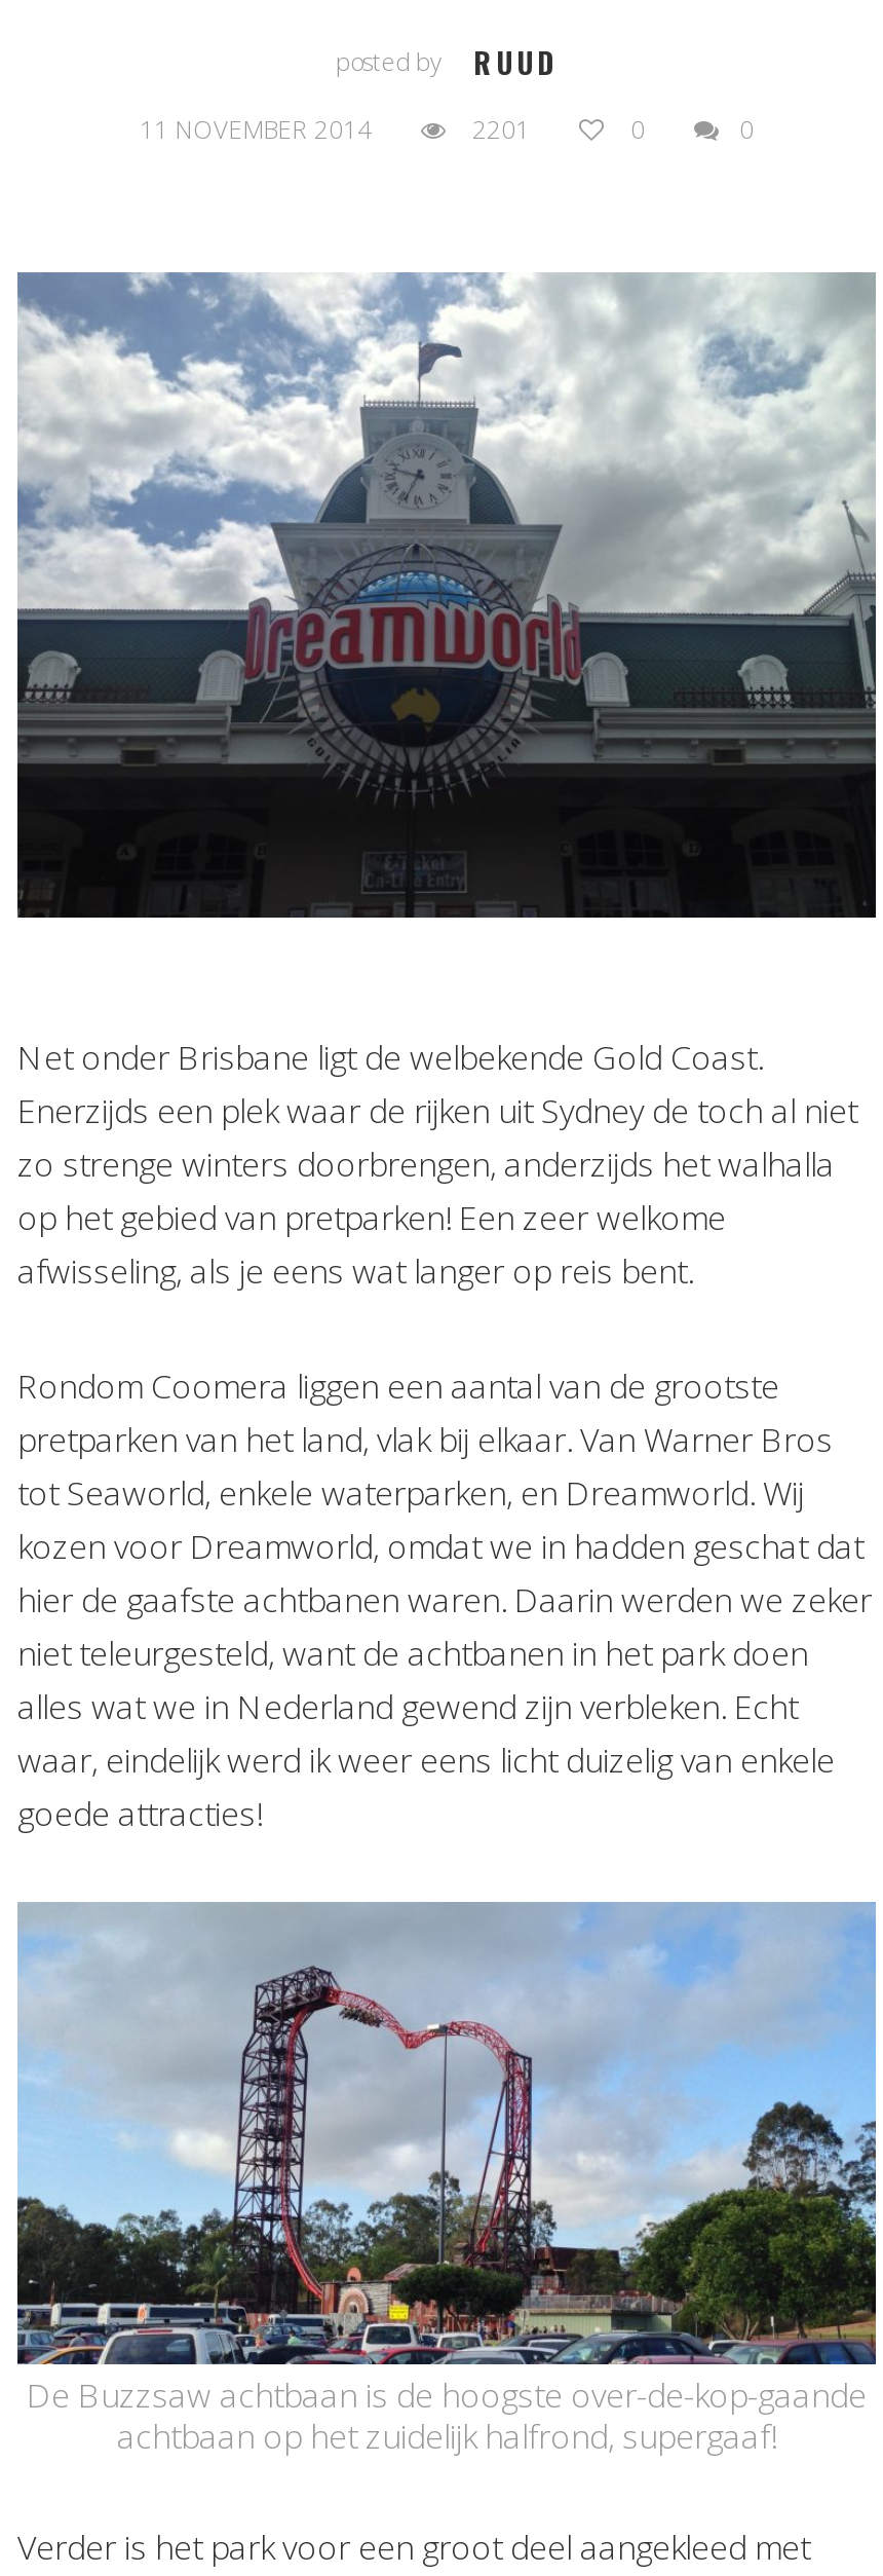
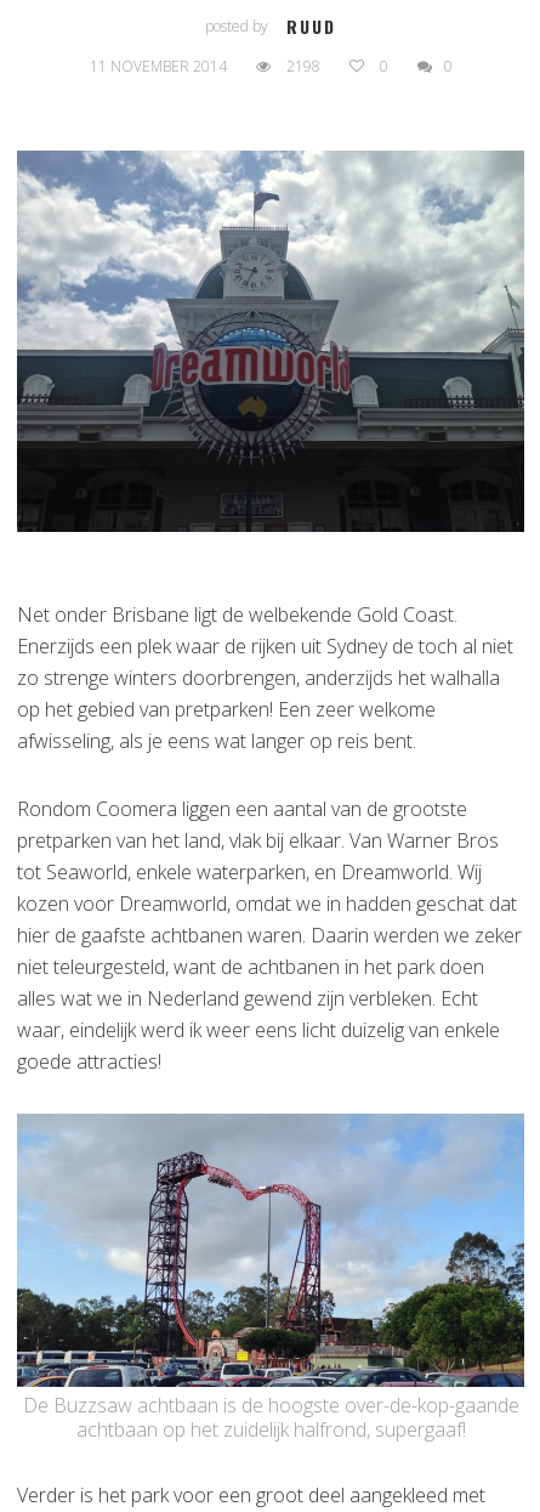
[472,112,530,147] 2201 -> [286,56,320,77] 2198

